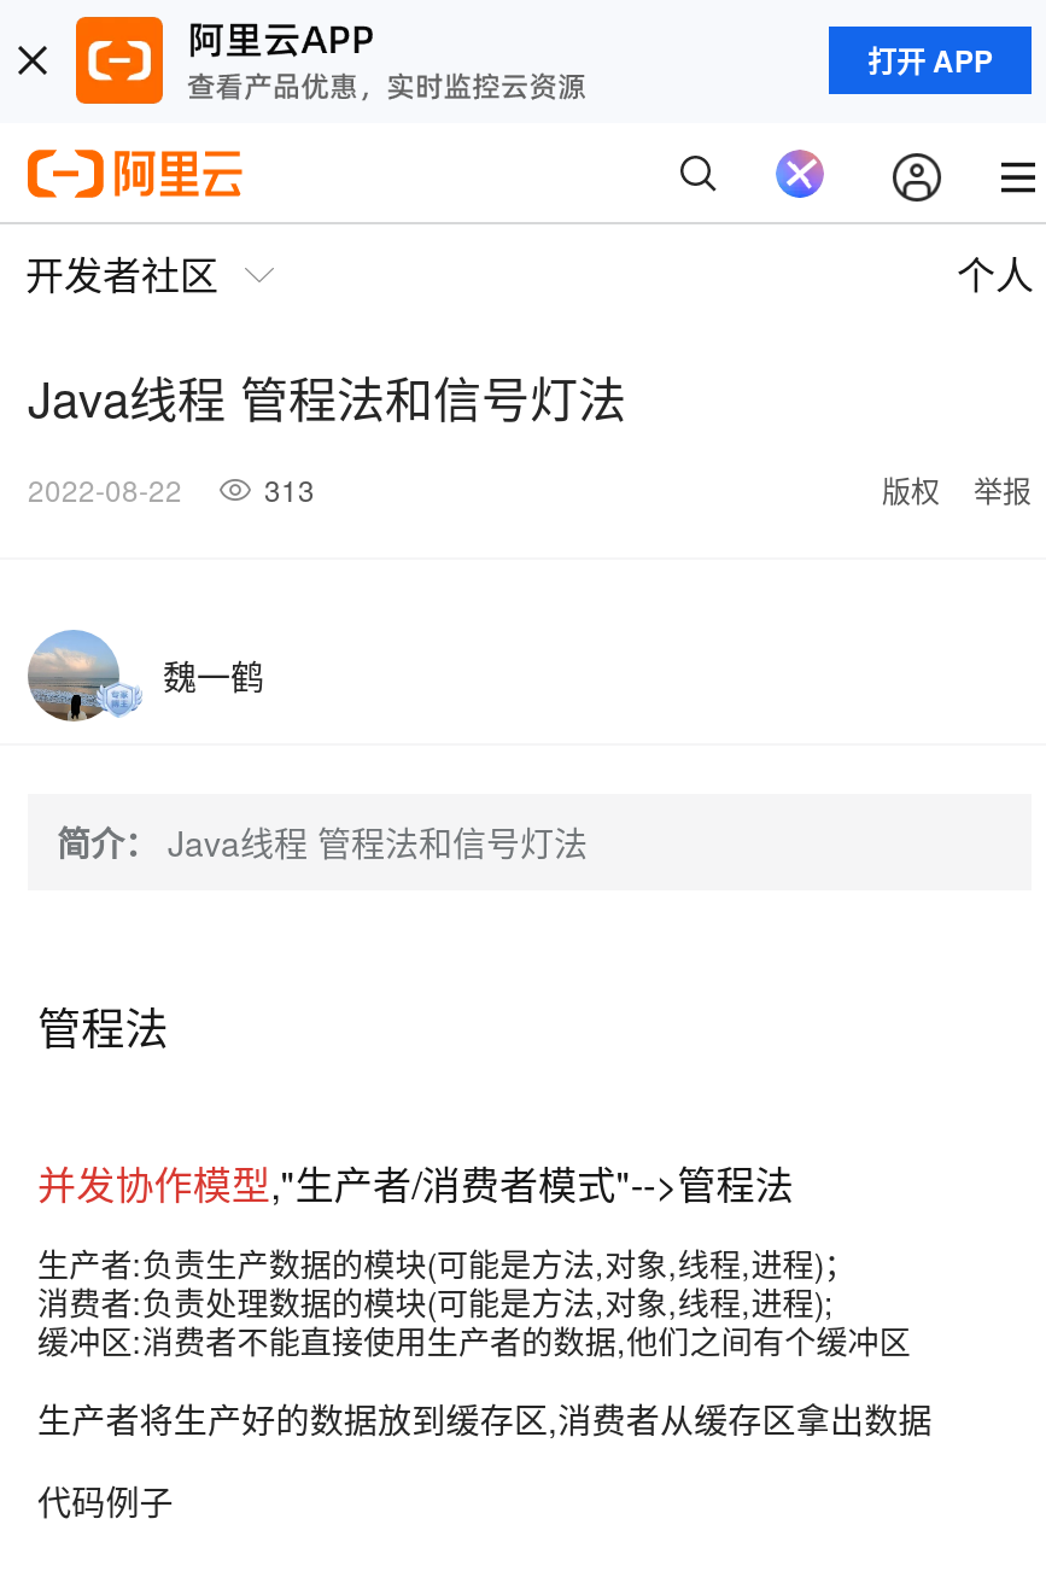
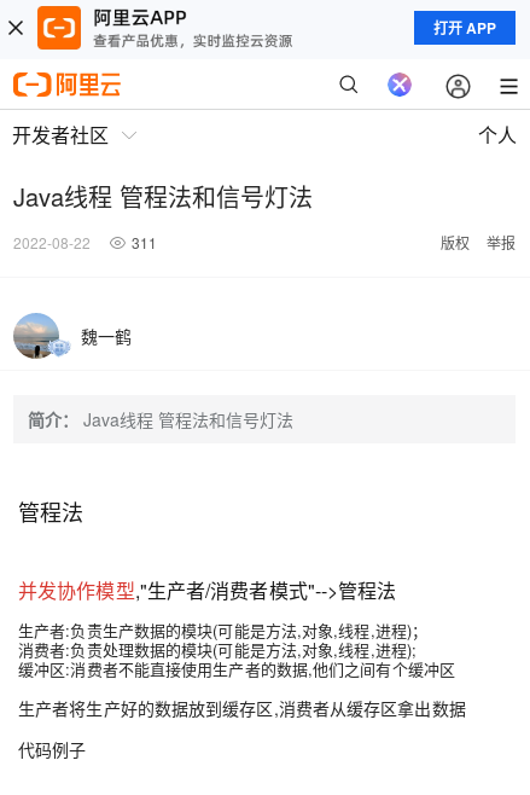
[28,468,315,509] 2022-08-22 313 -> [13,232,157,253] 2022-08-22 311

